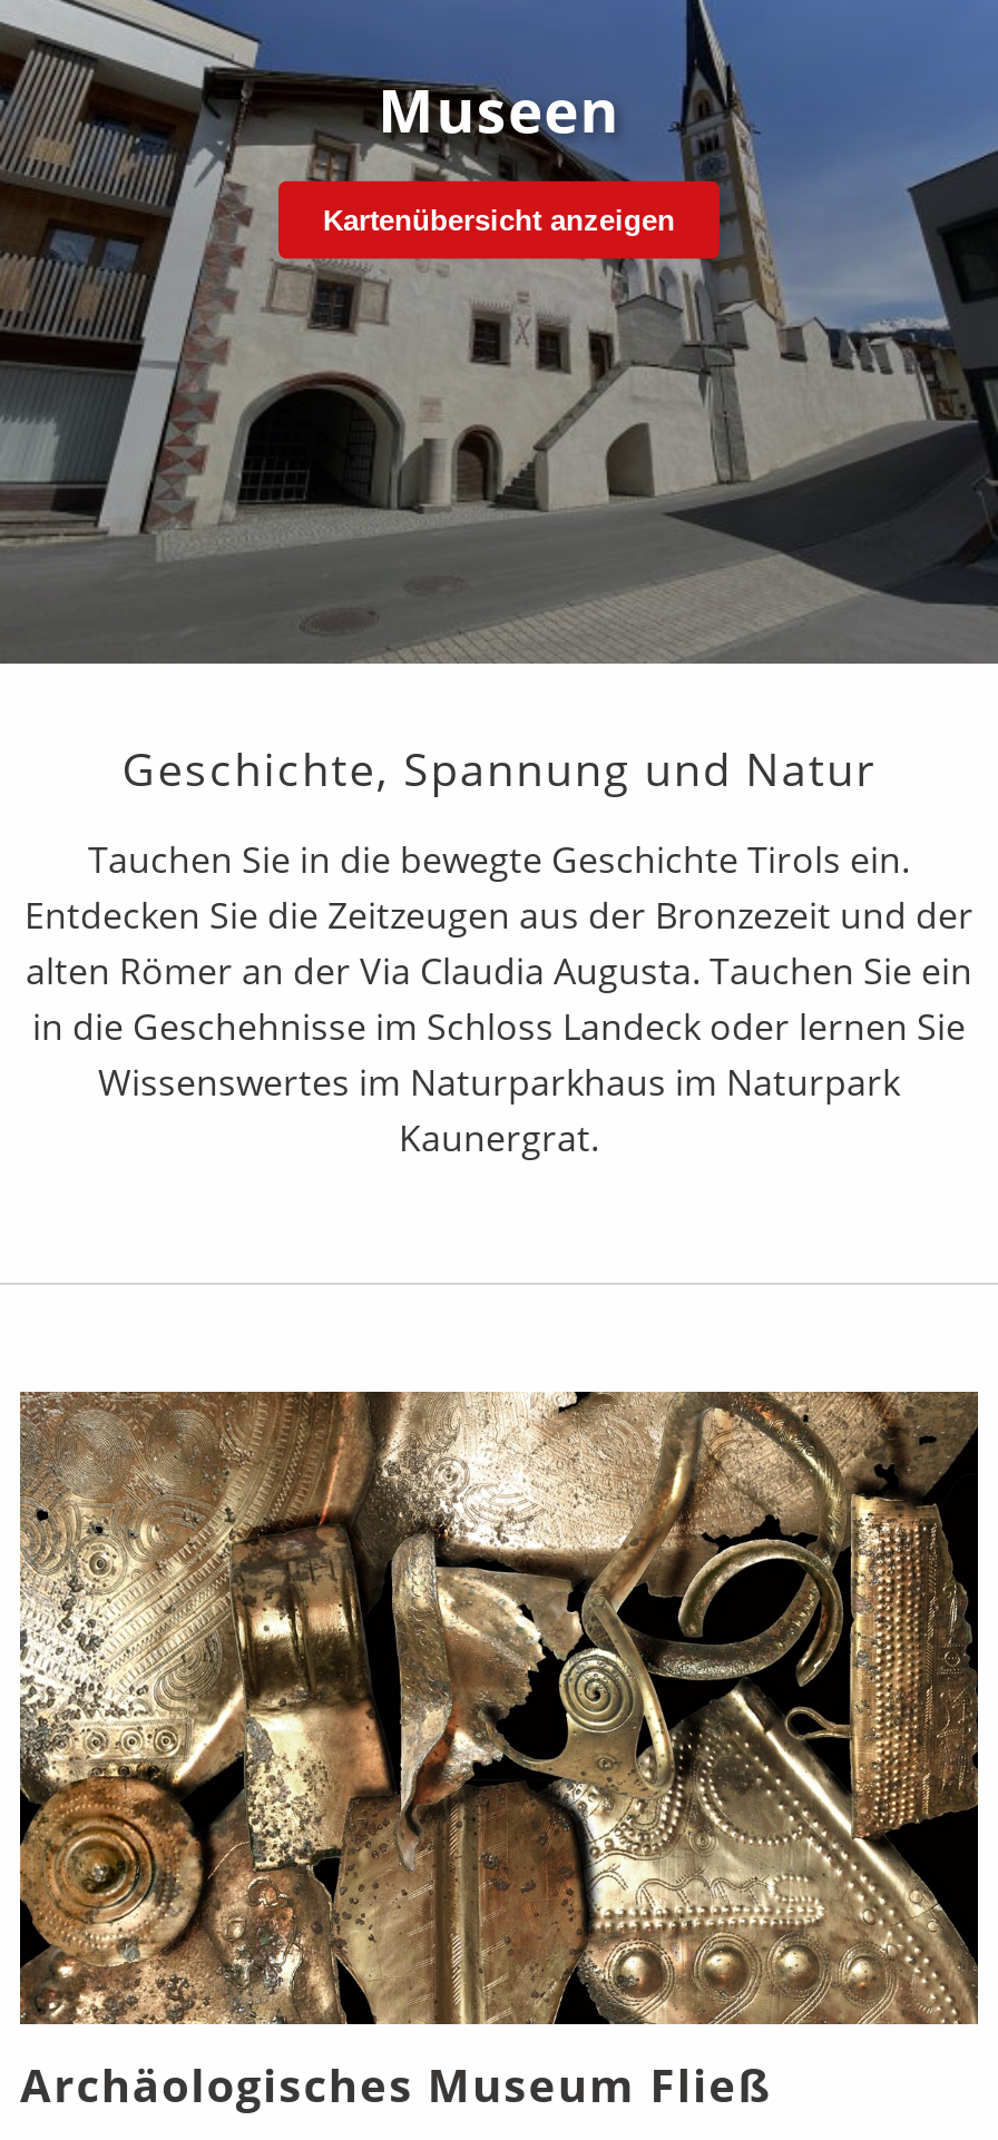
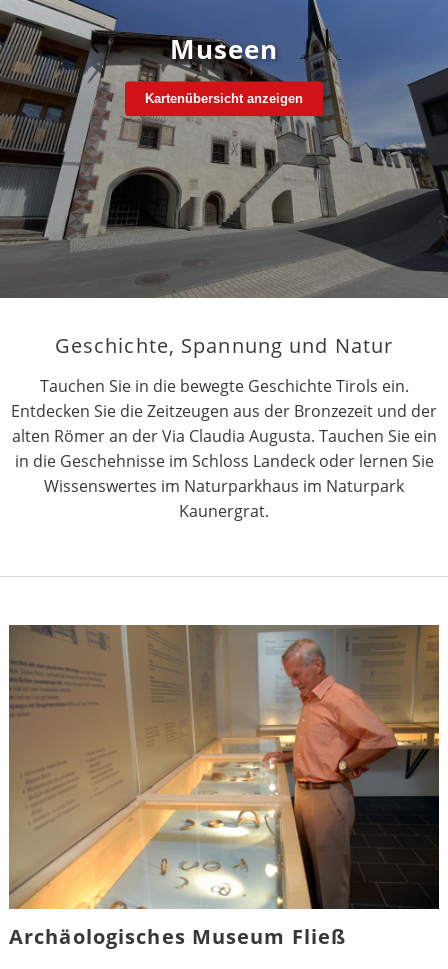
[18,1392,980,2026] [image] -> [8,624,440,910] [image]

